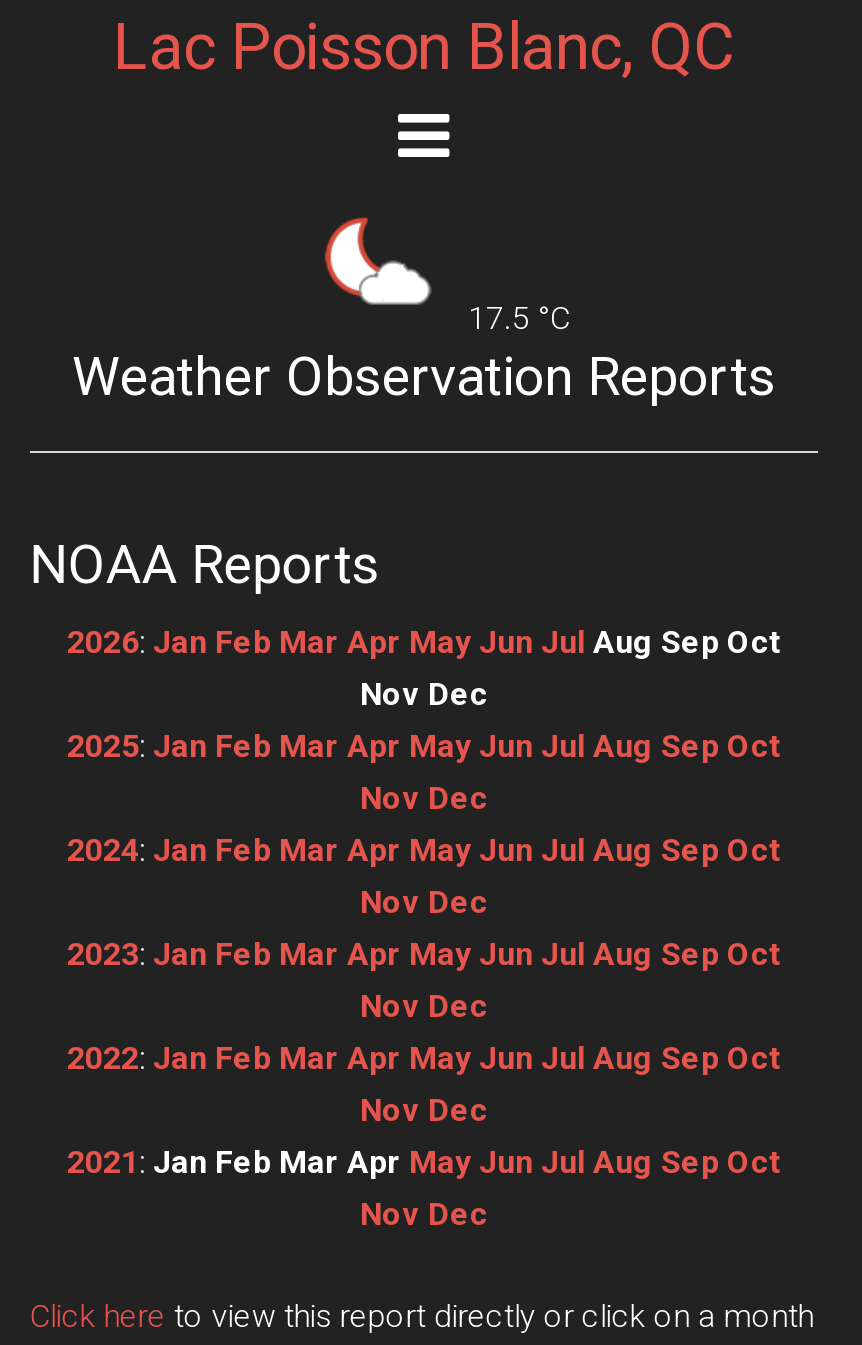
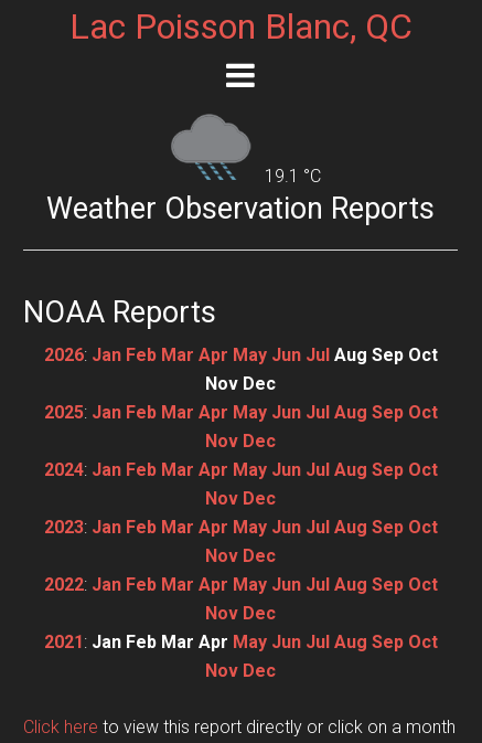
[298,207,570,337] [image] | 17.5 °C -> [170,113,321,186] [image] | 19.1 °C

